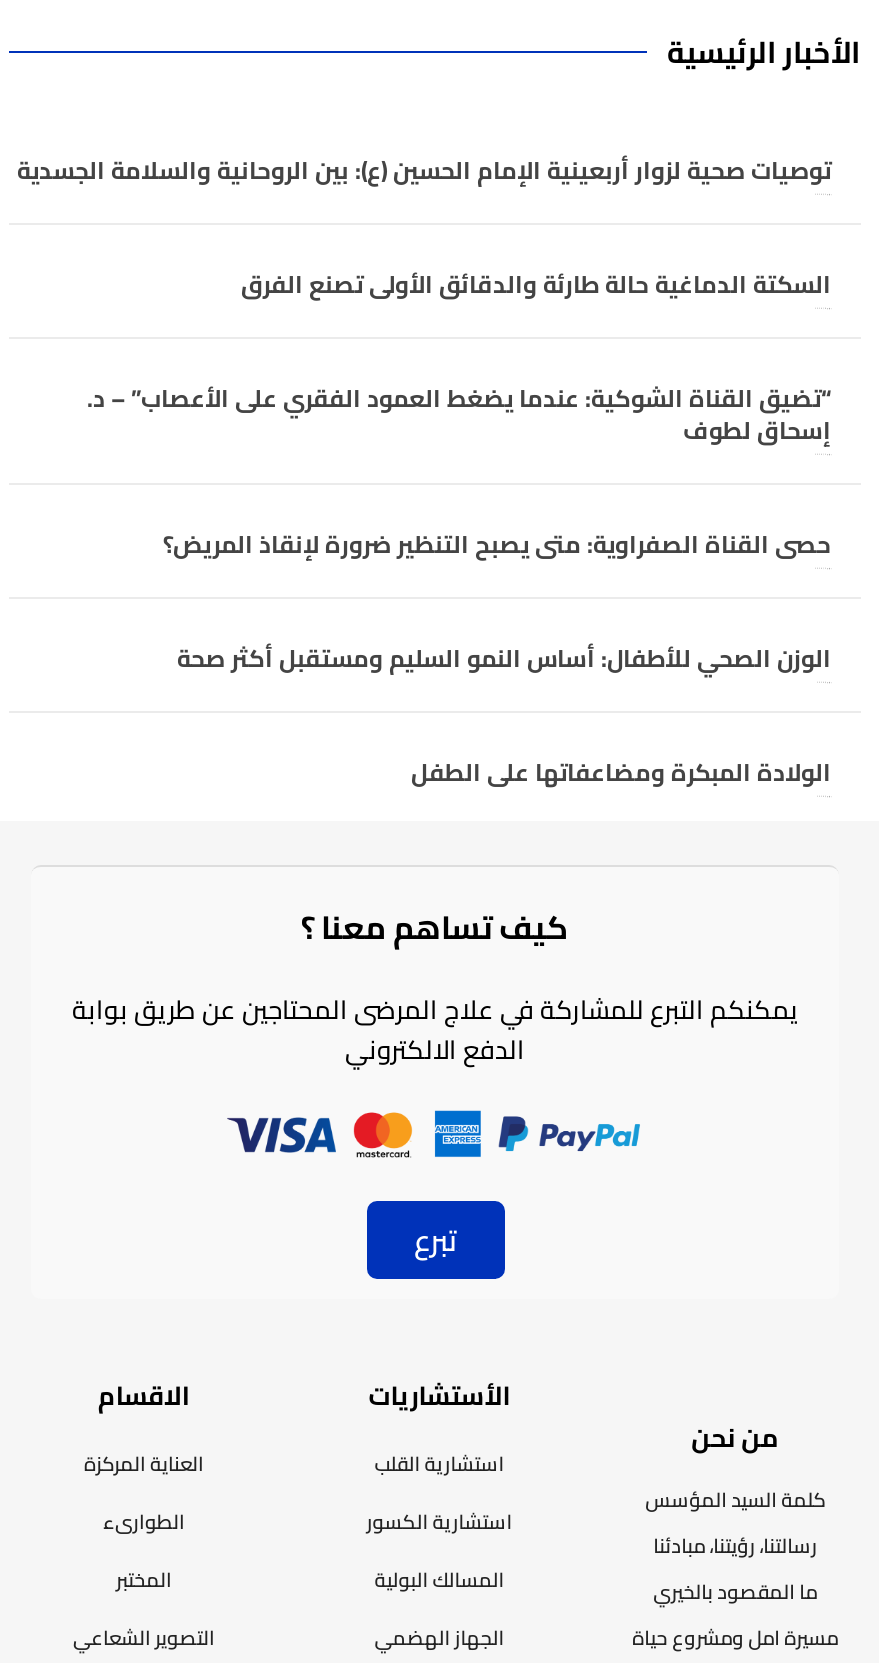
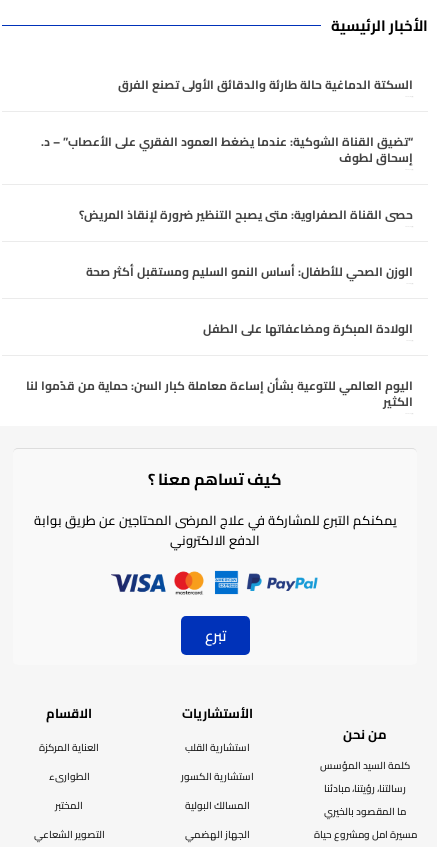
[17,148,831,194] توصيات صحية لزوار أربعينية الإمام الحسين (ع): بين الروحانية والسلامة الجسدية -> none
moved [163,262,831,796] -> [79,73,413,340]: السكتة الدماغية حالة طارئة والدقائق الأولى تصنع الفرق | إسحاق لطوف | حصى القناة الصفراوية: متى يصبح التنظير ضرورة لإنقاذ المريض؟ | الوزن الصحي للأطفال: أساس النمو السليم ومستقبل أكثر صحة | الولادة المبكرة ومضاعفاتها على الطفل
none -> [26,374,413,413] اليوم العالمي للتوعية بشأن إساءة معاملة كبار السن: حماية من قدّموا لنا | الكثير

